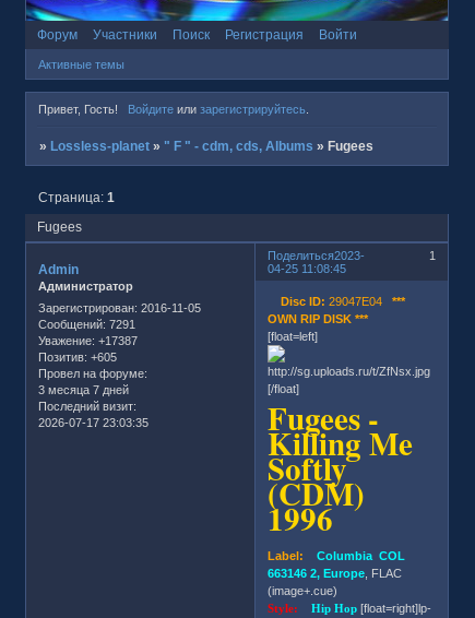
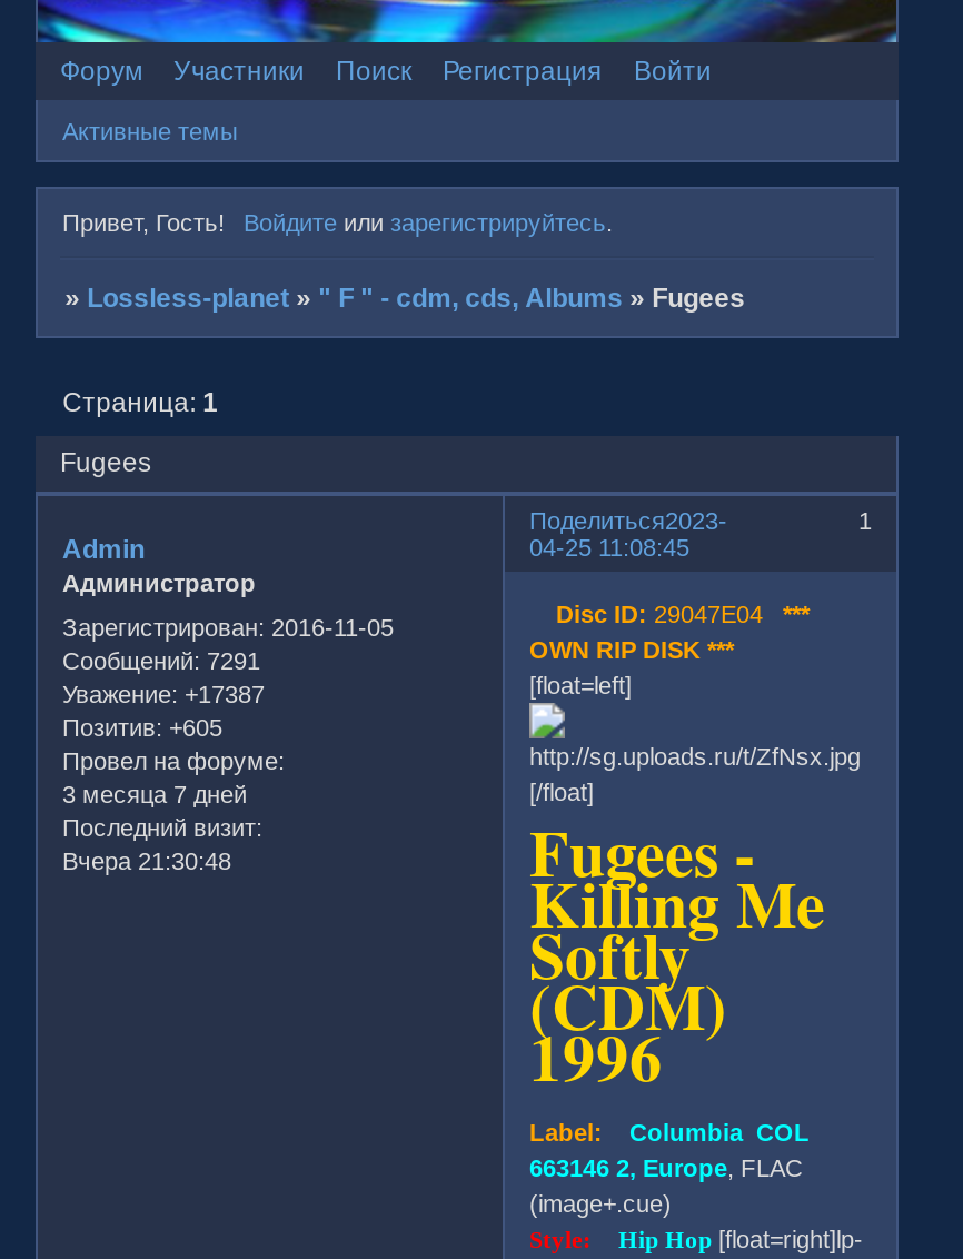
[38,416,149,429] 2026-07-17 23:03:35 -> [62,847,231,874] Вчера 21:30:48

